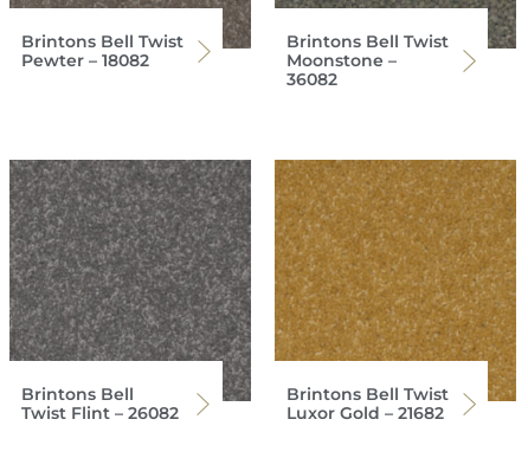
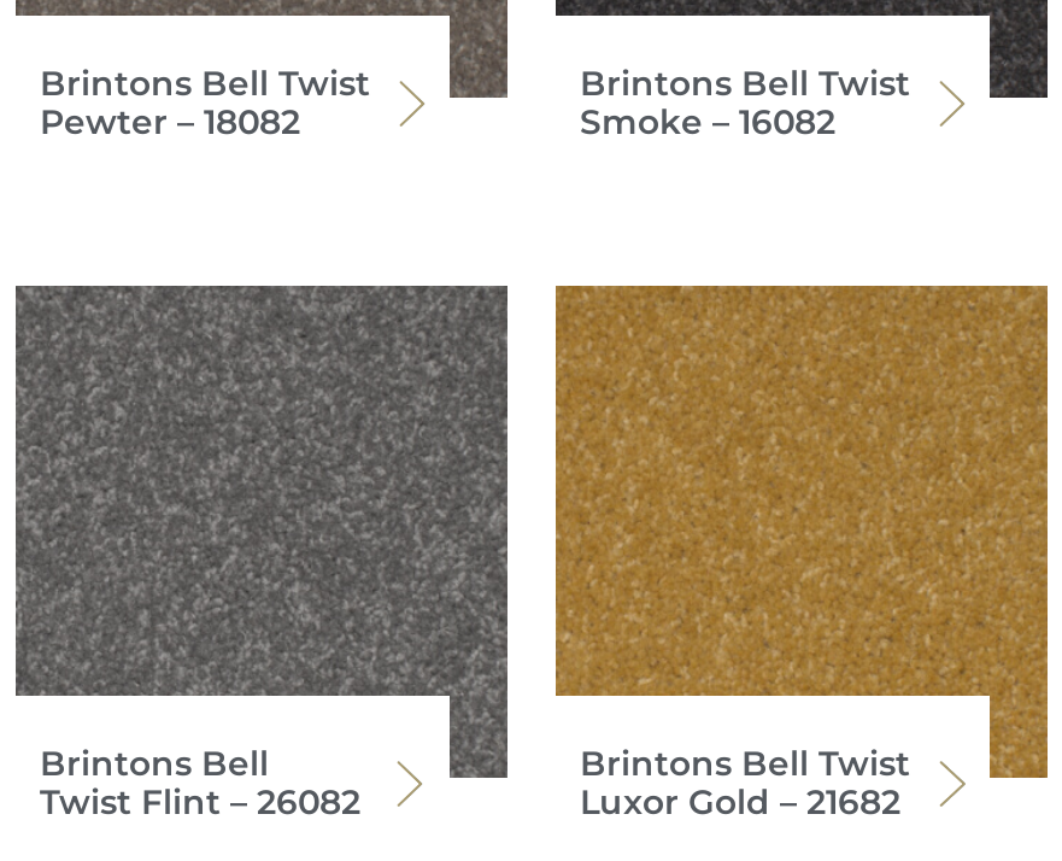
[286,49,397,89] Moonstone – | 36082 -> [580,100,835,144] Smoke – 16082

